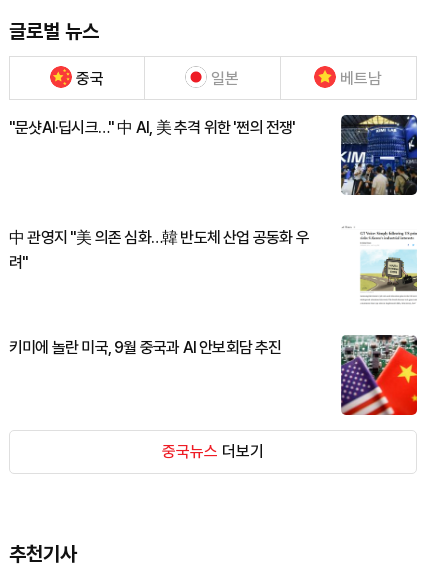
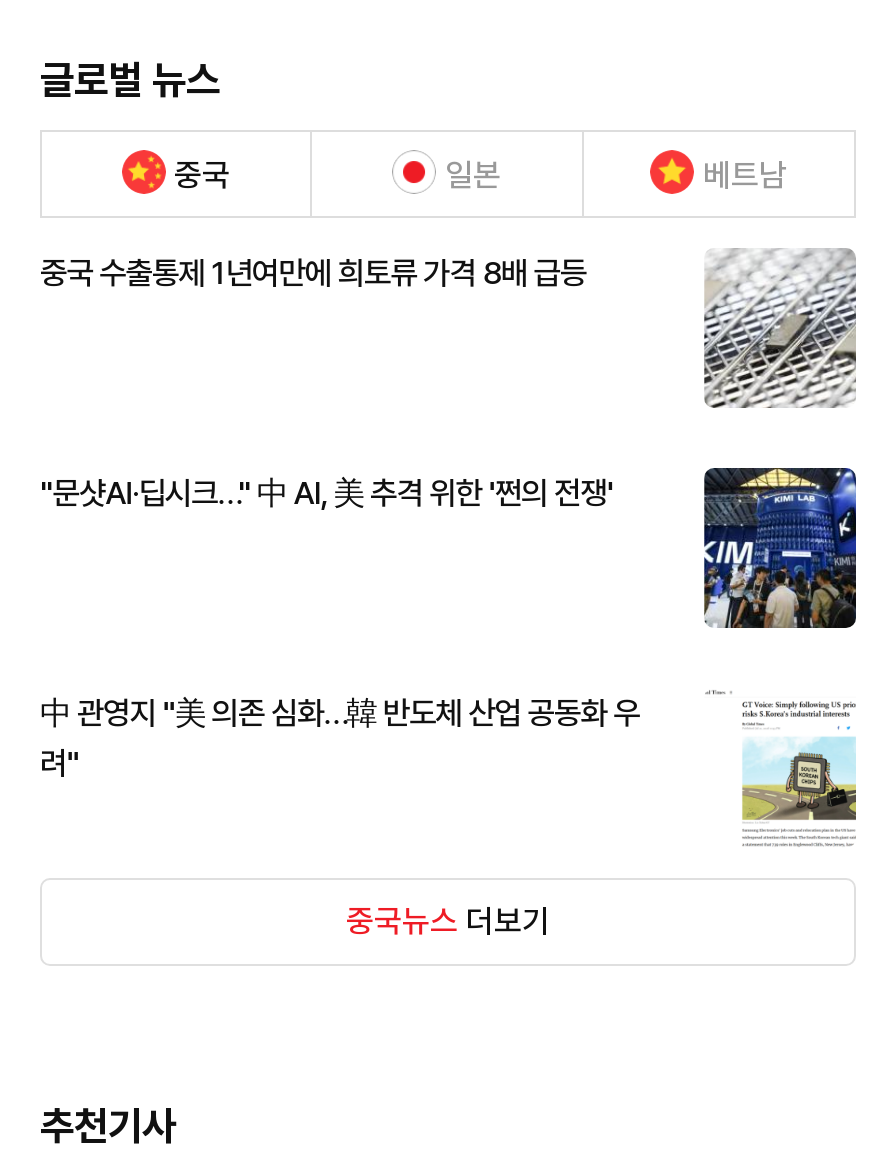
none -> [40,253,586,291] 중국 수출통제 1년여만에 희토류 가격 8배 급등
none -> [702,248,858,408] [image]
moved [339,114,419,197] -> [700,466,860,632]: [image]
moved [9,228,309,272] -> [40,693,640,781]: 中 관영지 "美 의존 심화…韓 반도체 산업 공동화 우 | 려"
[9,338,282,357] 키미에 놀란 미국, 9월 중국과 AI 안보회담 추진 -> none
[340,334,418,416] [image] -> none

